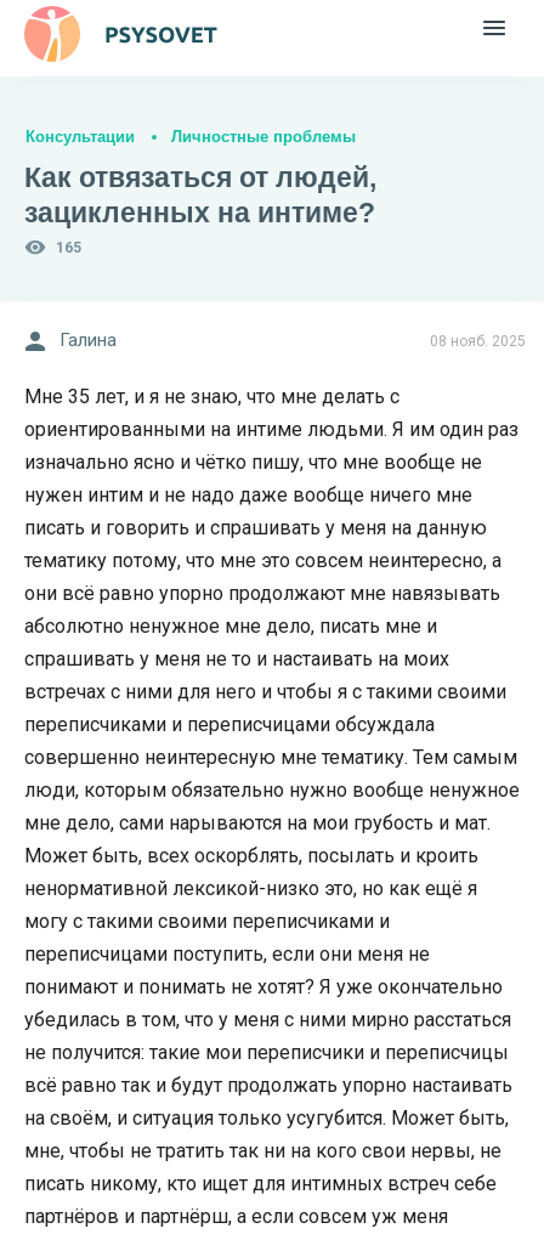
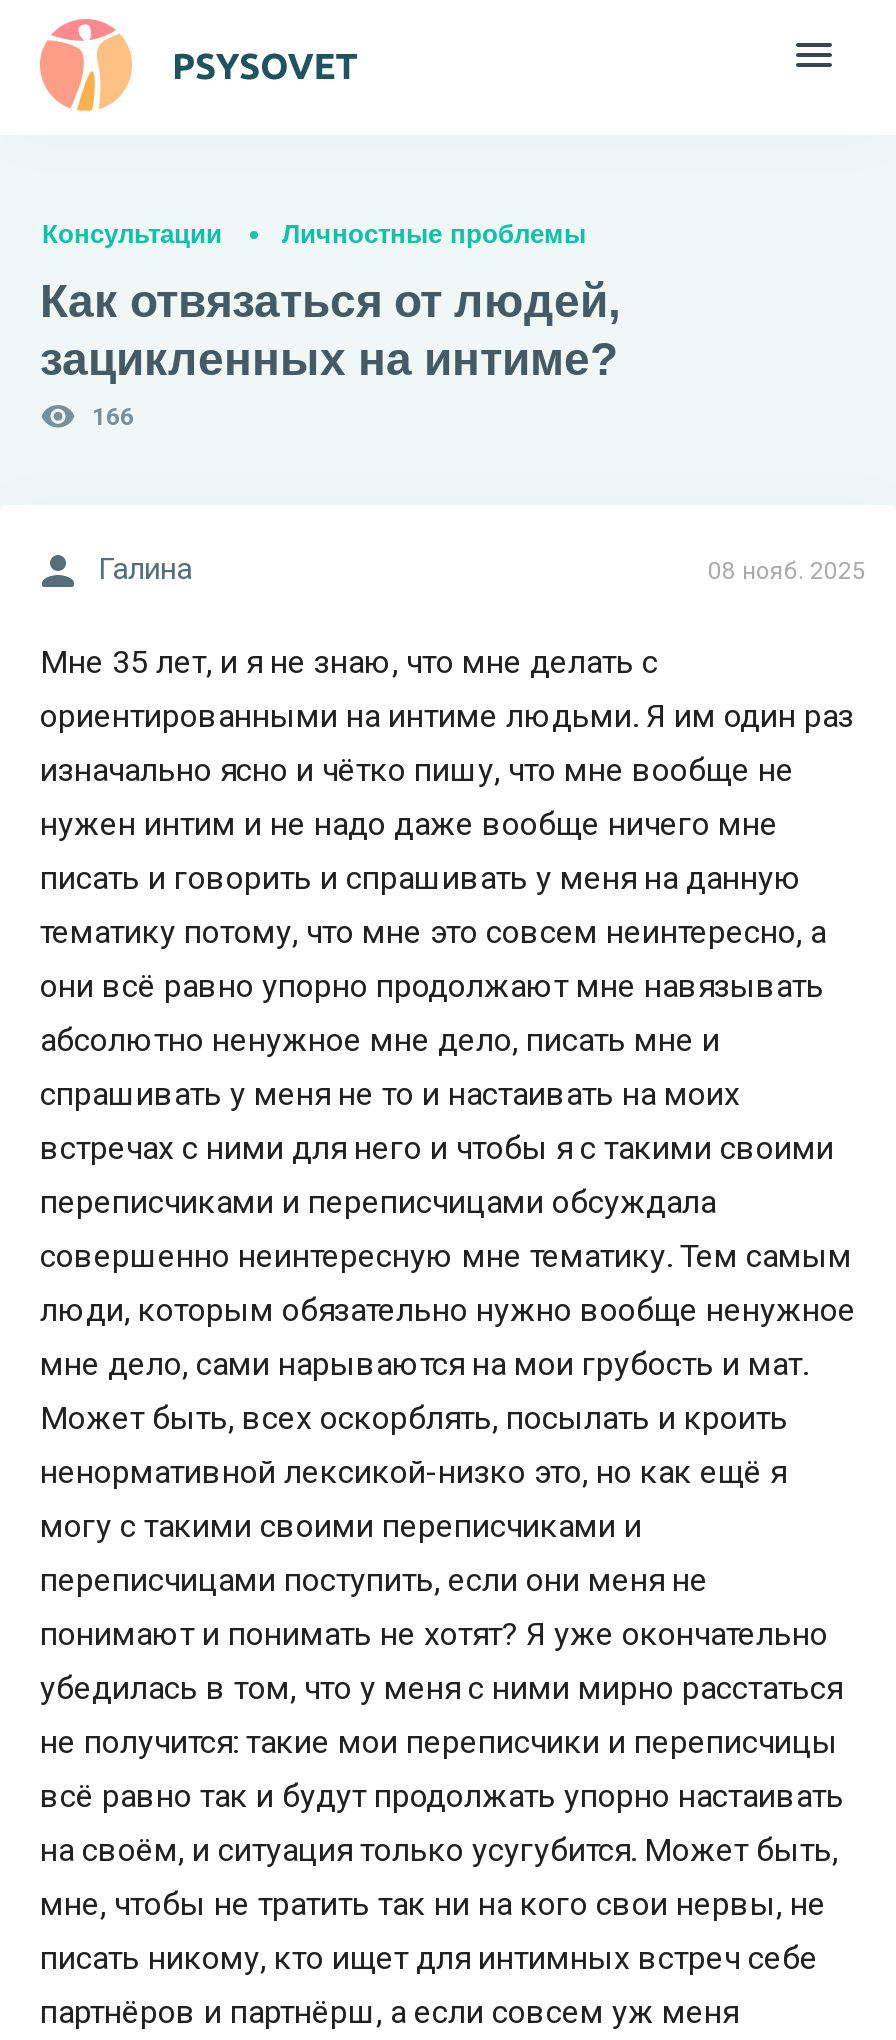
[56,239,81,256] 165 -> [92,403,134,431] 166

